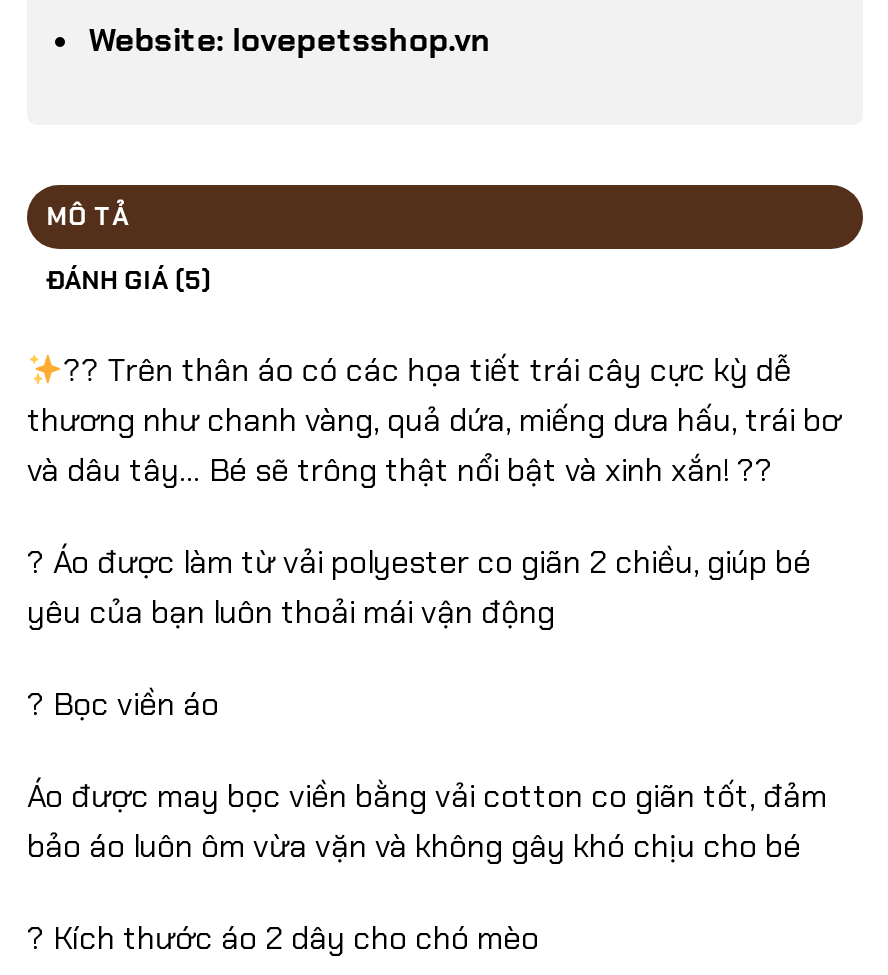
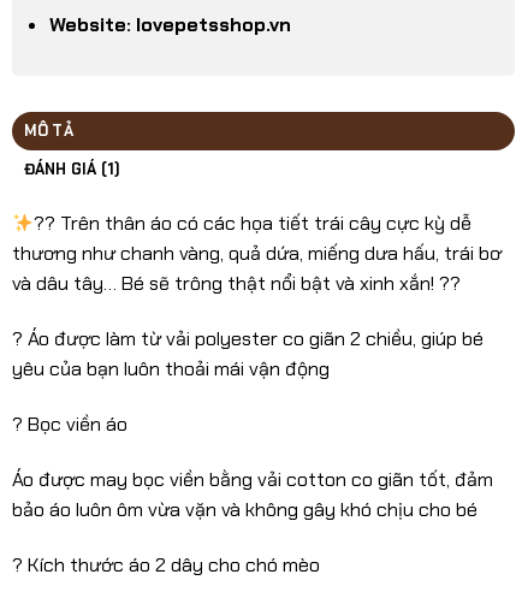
[46,264,212,298] ĐÁNH GIÁ (5) -> [24,159,121,180] ĐÁNH GIÁ (1)

